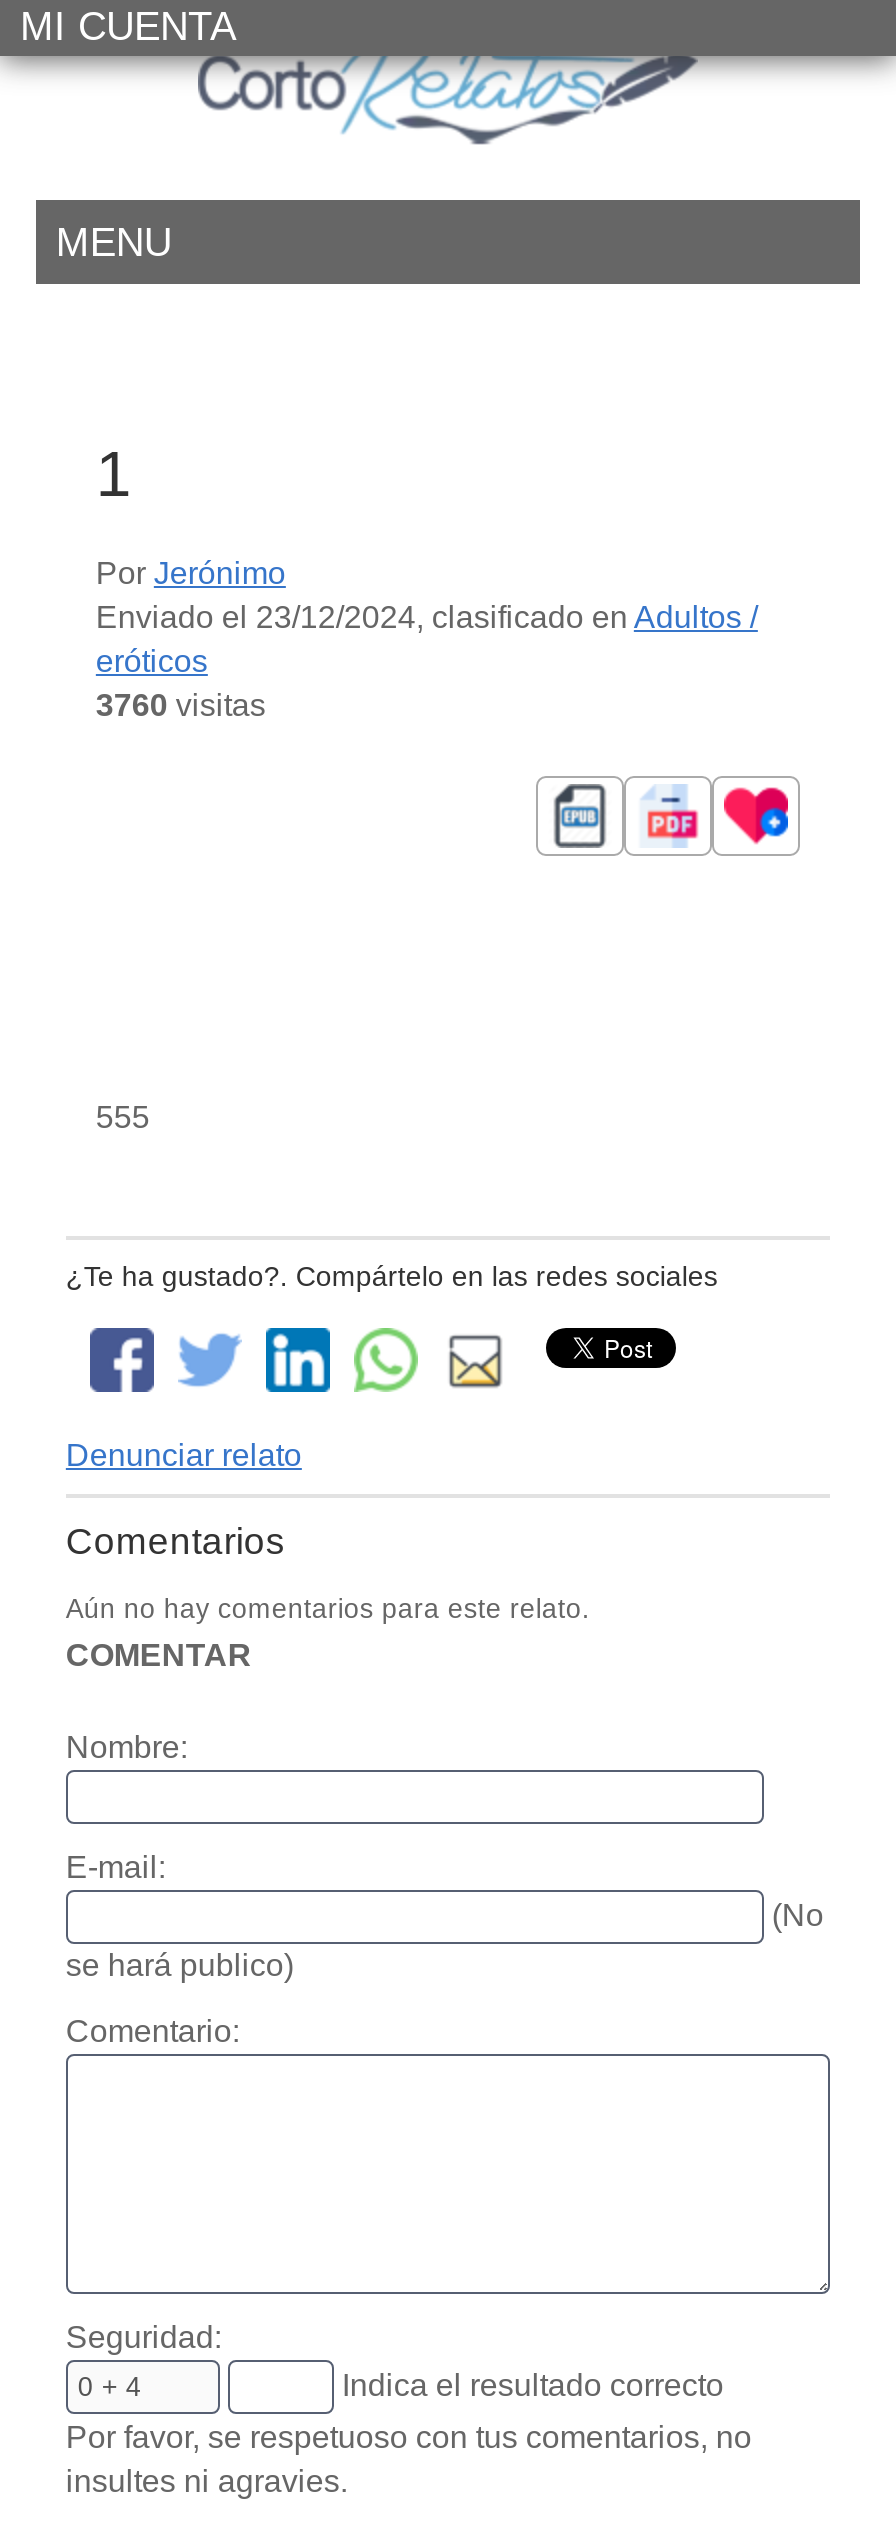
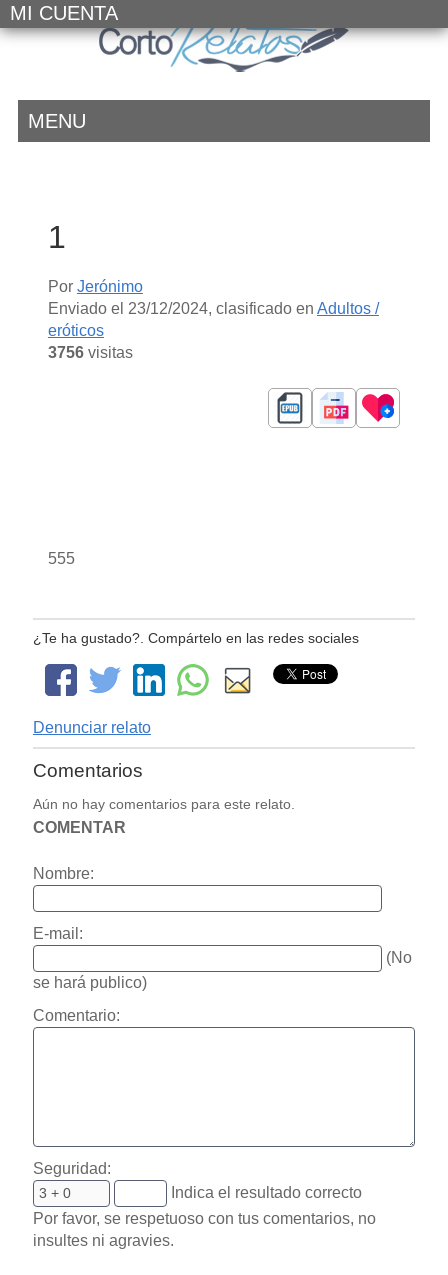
[96,688,266,722] 3760 visitas -> [48,344,133,361] 3756 visitas

